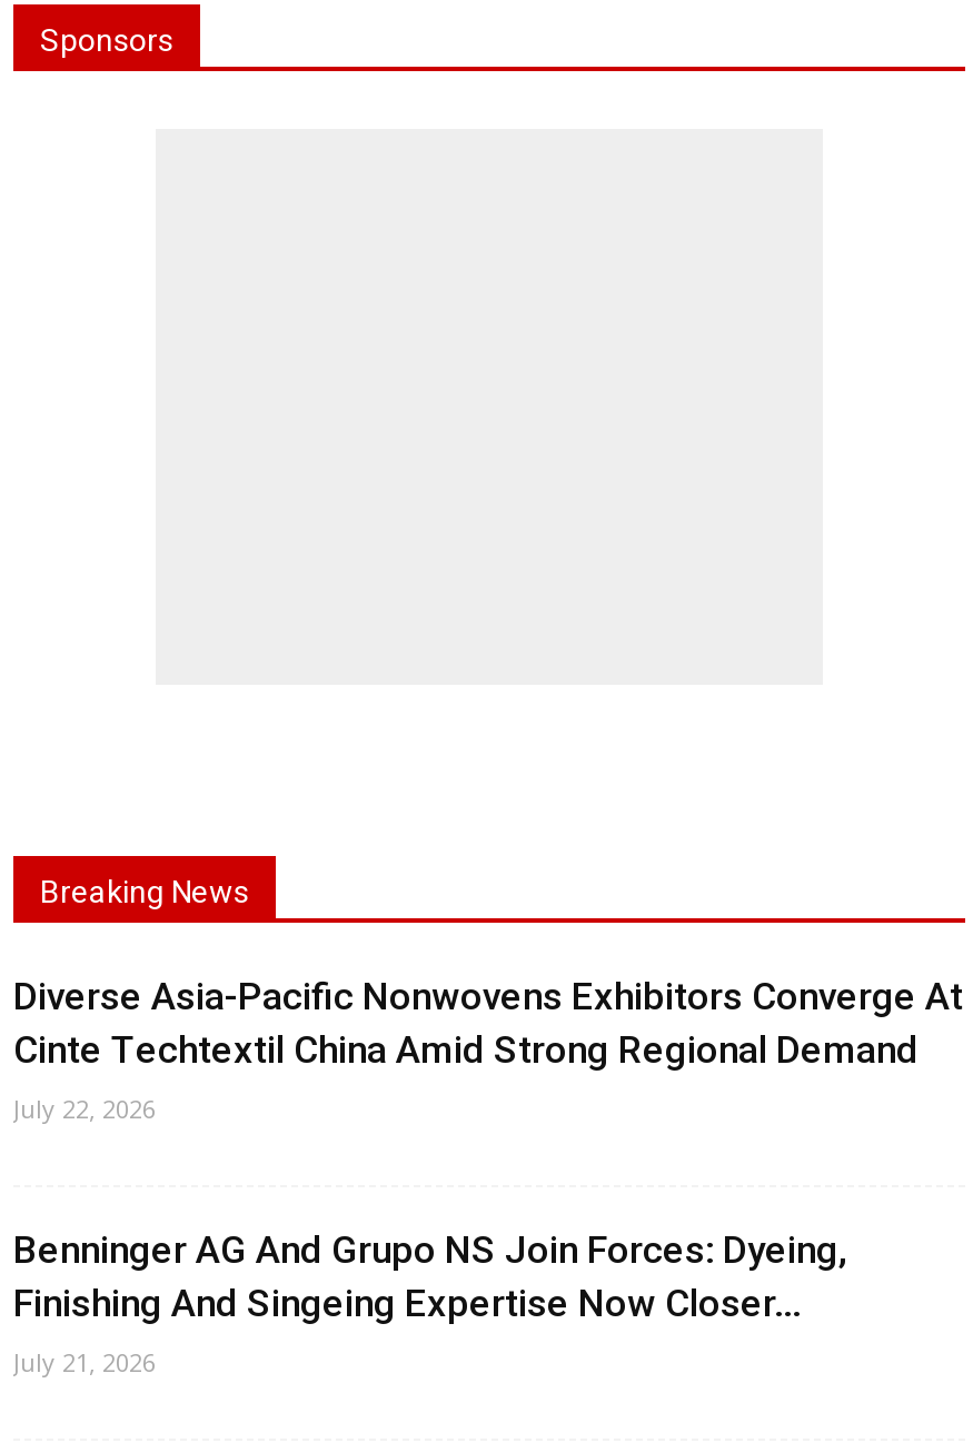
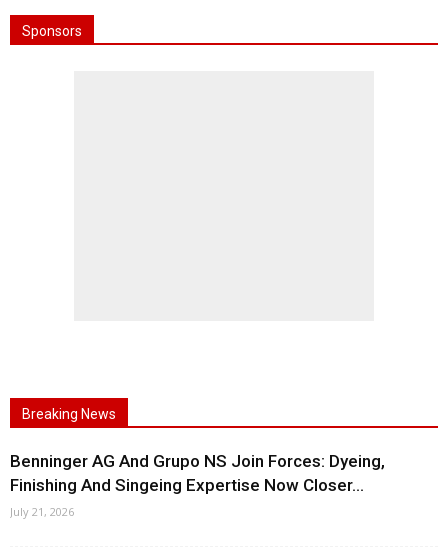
[13,974,963,1125] Diverse Asia-Pacific Nonwovens Exhibitors Converge At | Cinte Techtextil China Amid Strong Regional Demand | July 22, 2026 -> none

